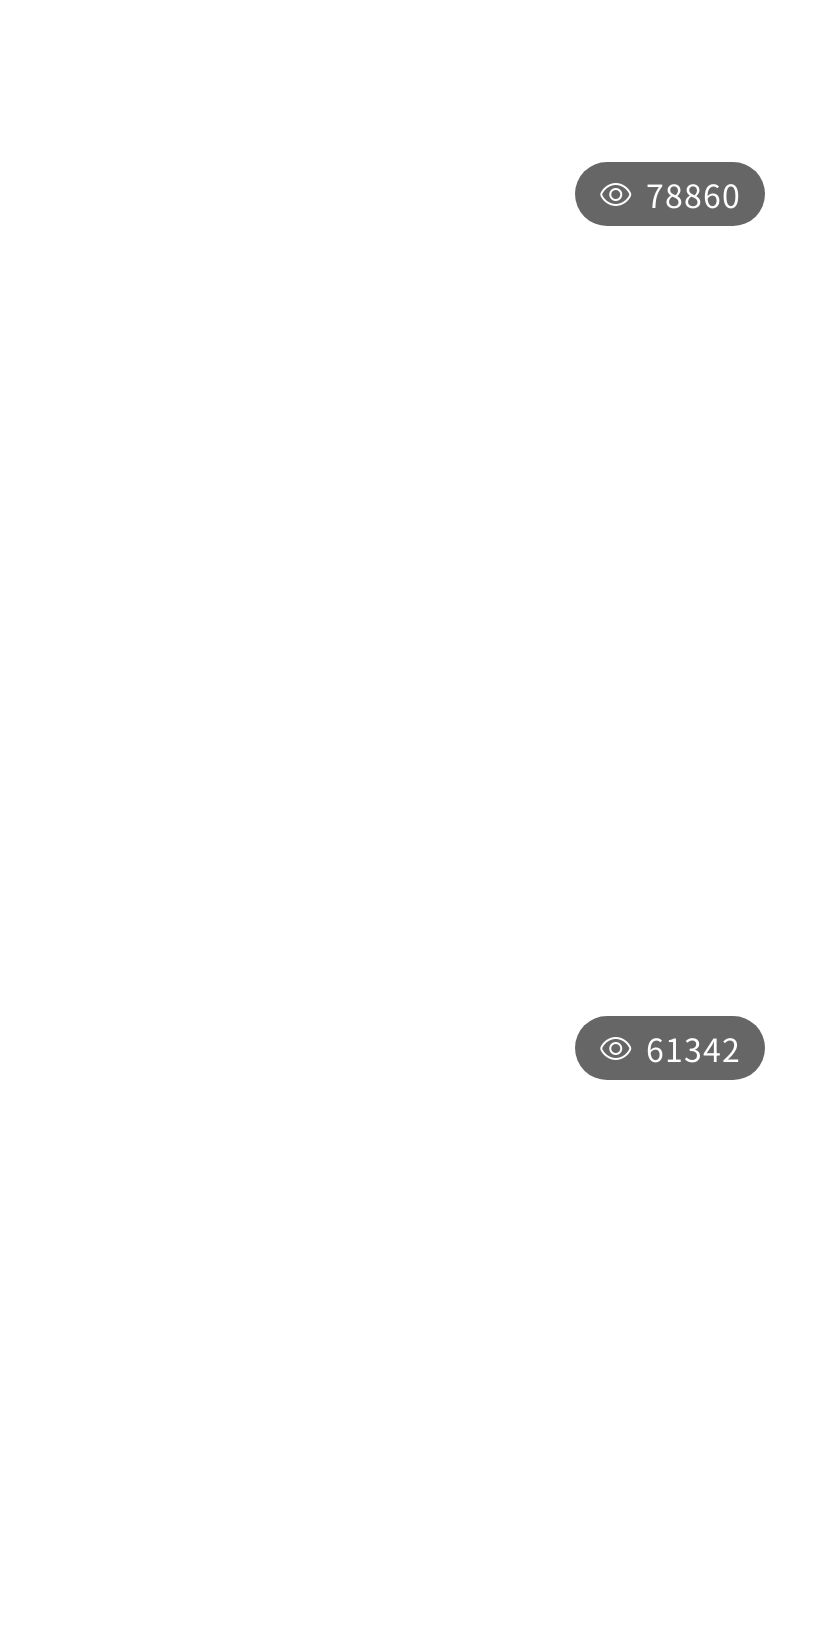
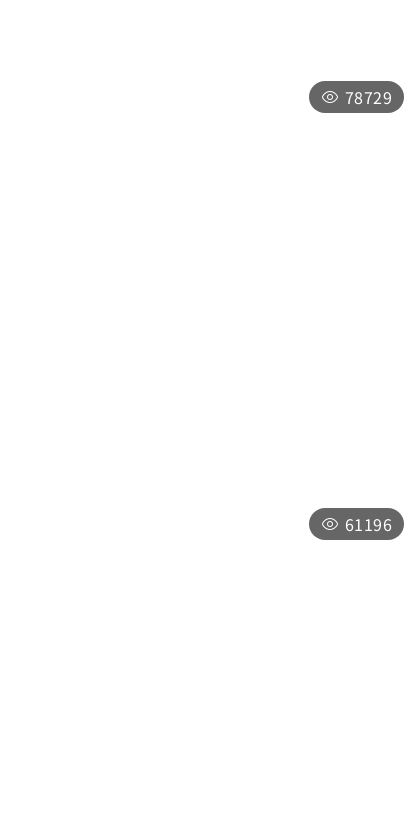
[646,169,741,217] 78860 -> [344,85,392,109] 78729
[646,1024,741,1072] 61342 -> [344,512,392,536] 61196

